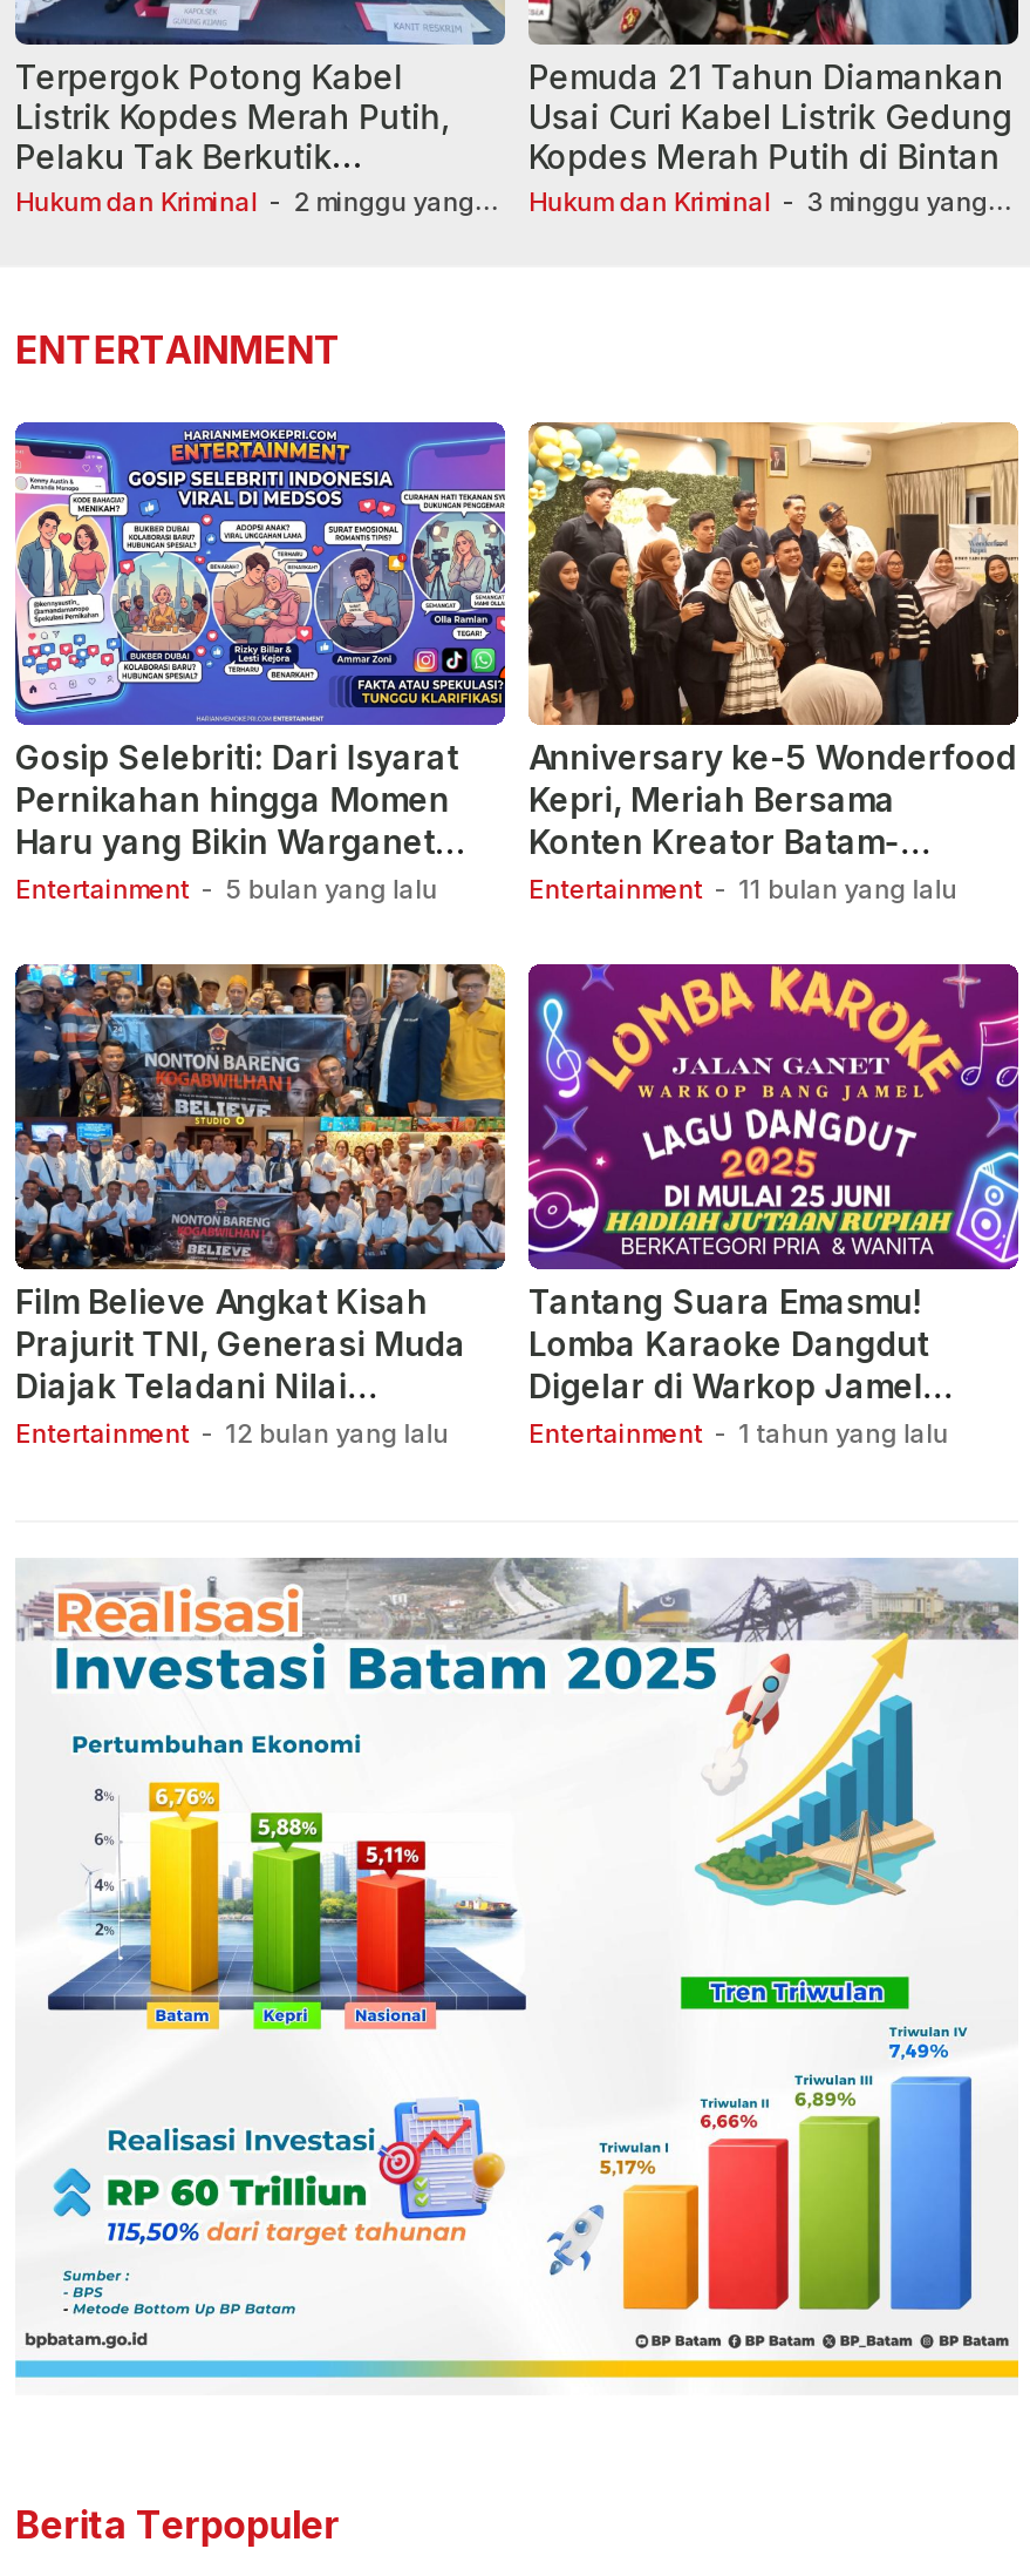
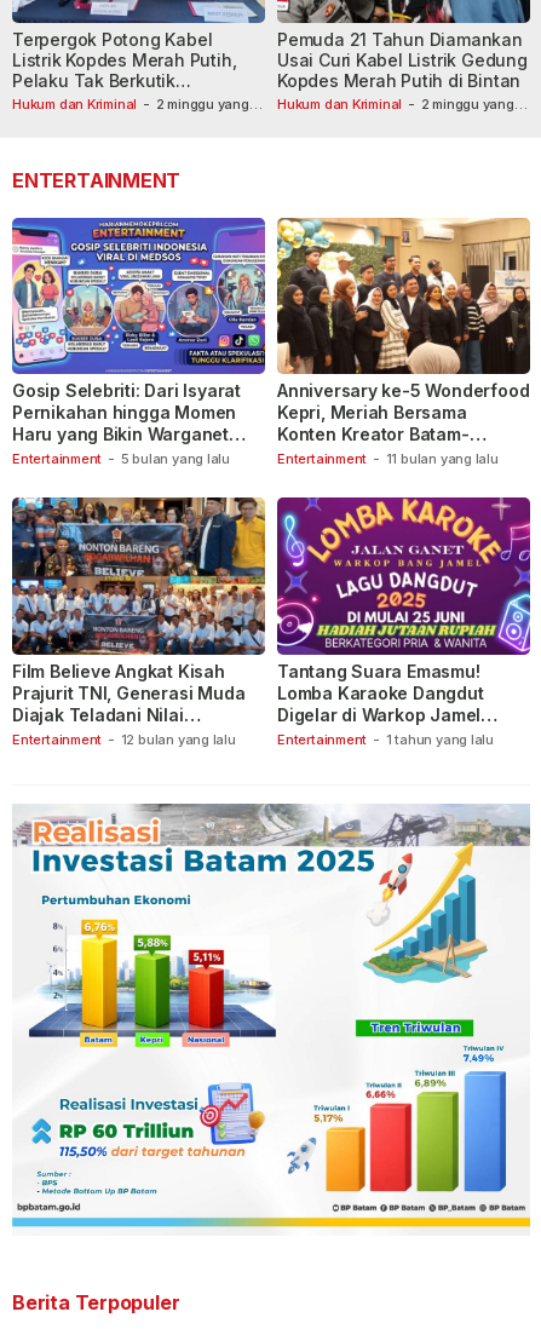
[528,184,987,217] Hukum dan Kriminal - 3 minggu yang -> [277,95,514,112] Hukum dan Kriminal - 2 minggu yang

